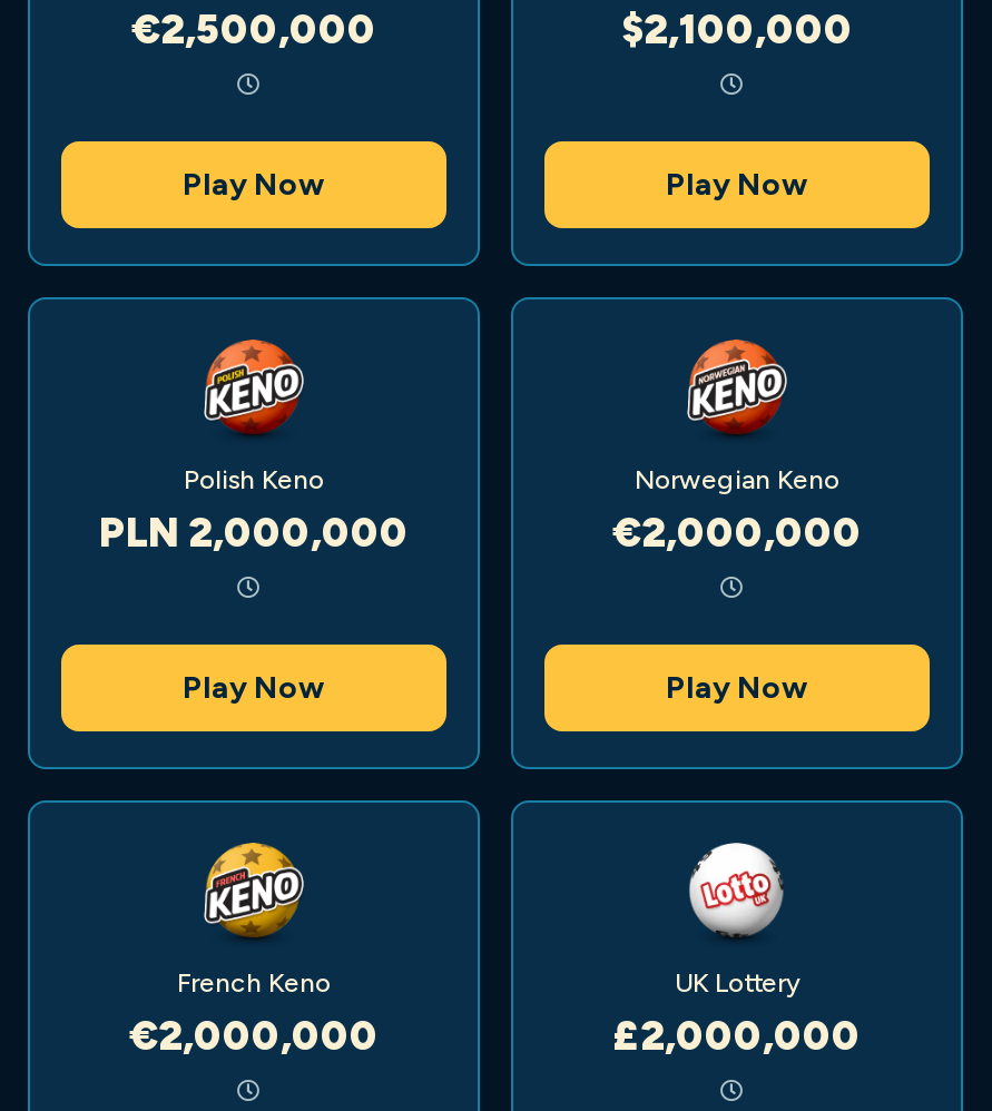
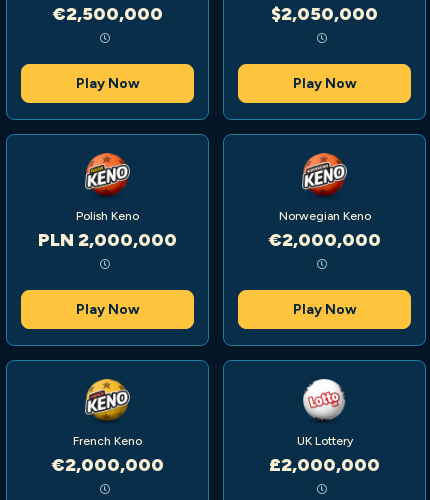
[621,7,853,56] $2,100,000 -> [271,3,378,25] $2,050,000

